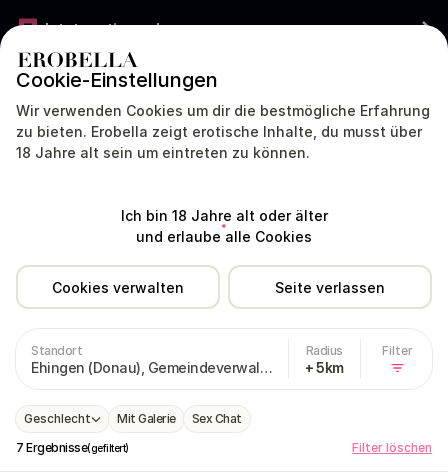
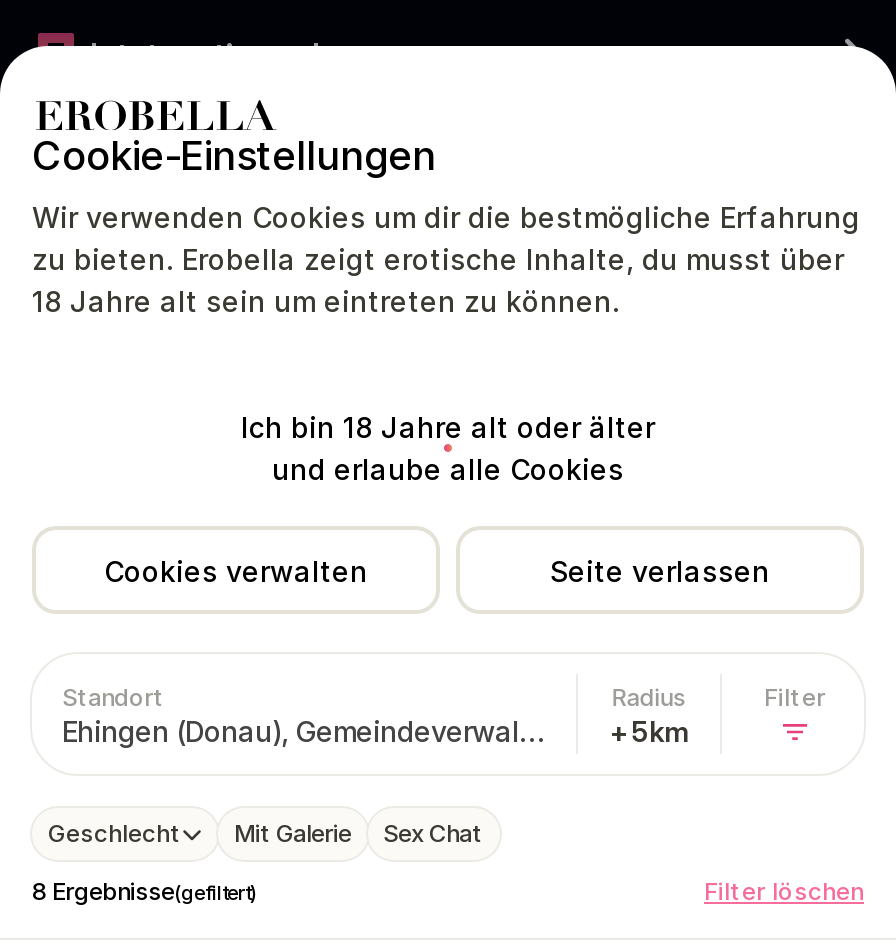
[16,440,128,455] 7 Ergebnisse(gefiltert) -> [32,876,257,906] 8 Ergebnisse(gefiltert)

